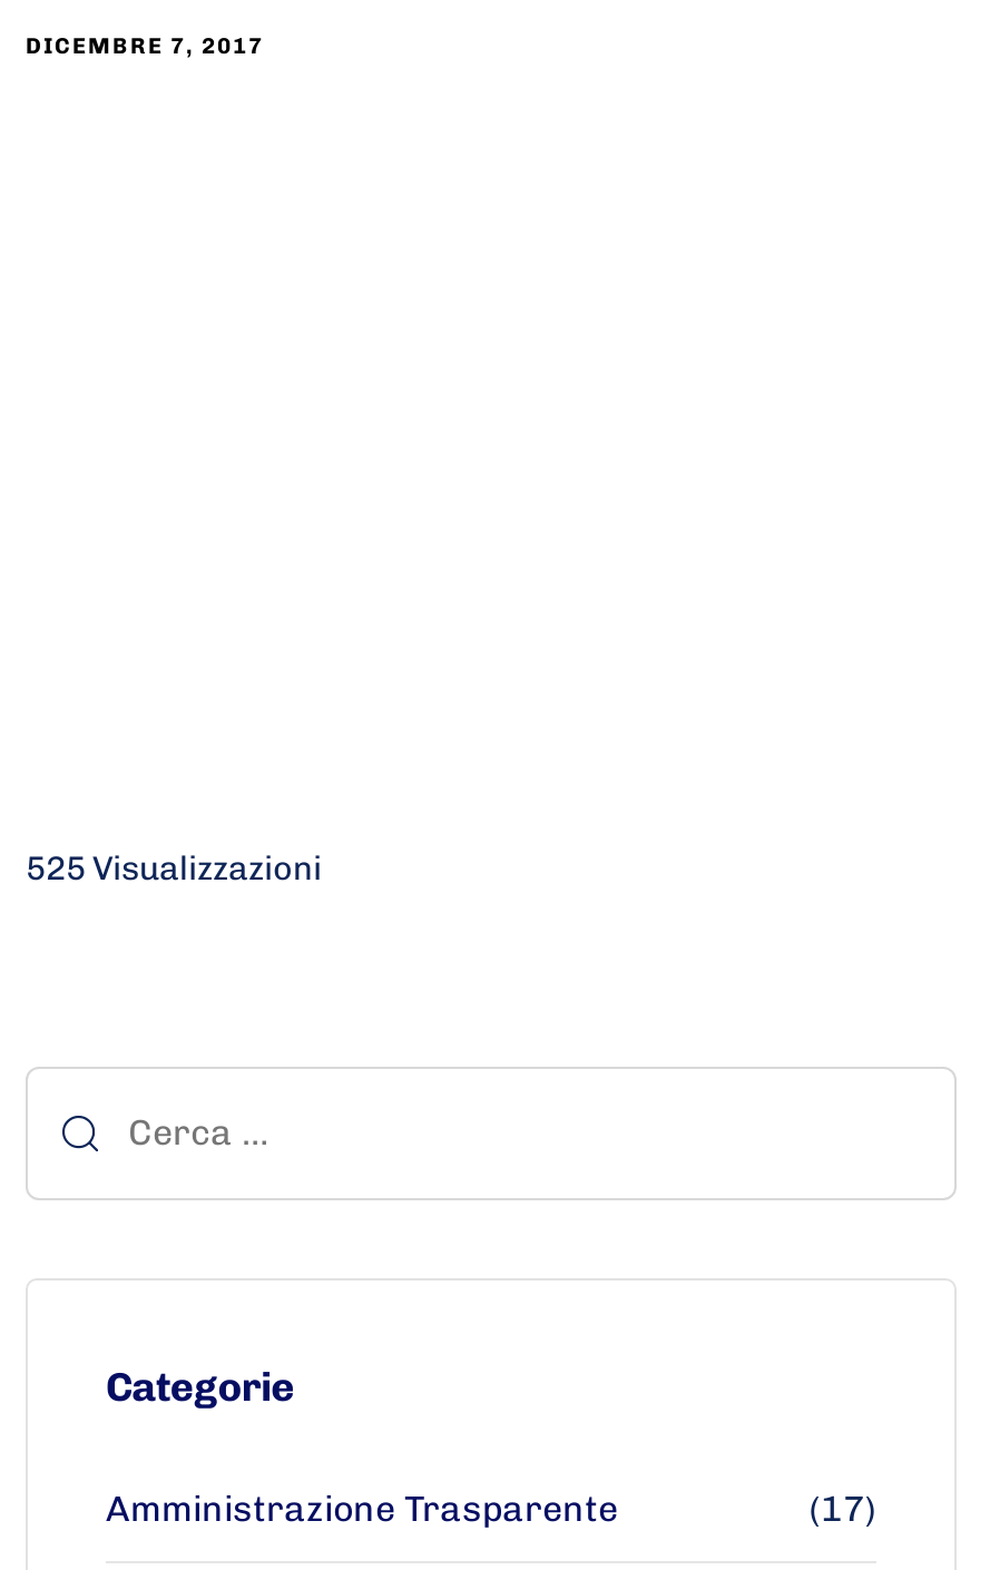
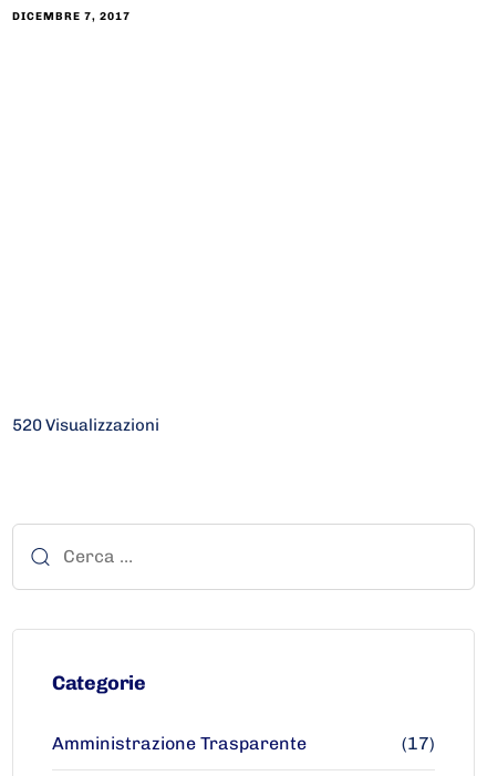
[26,848,322,888] 525 Visualizzazioni -> [12,415,159,435] 520 Visualizzazioni

